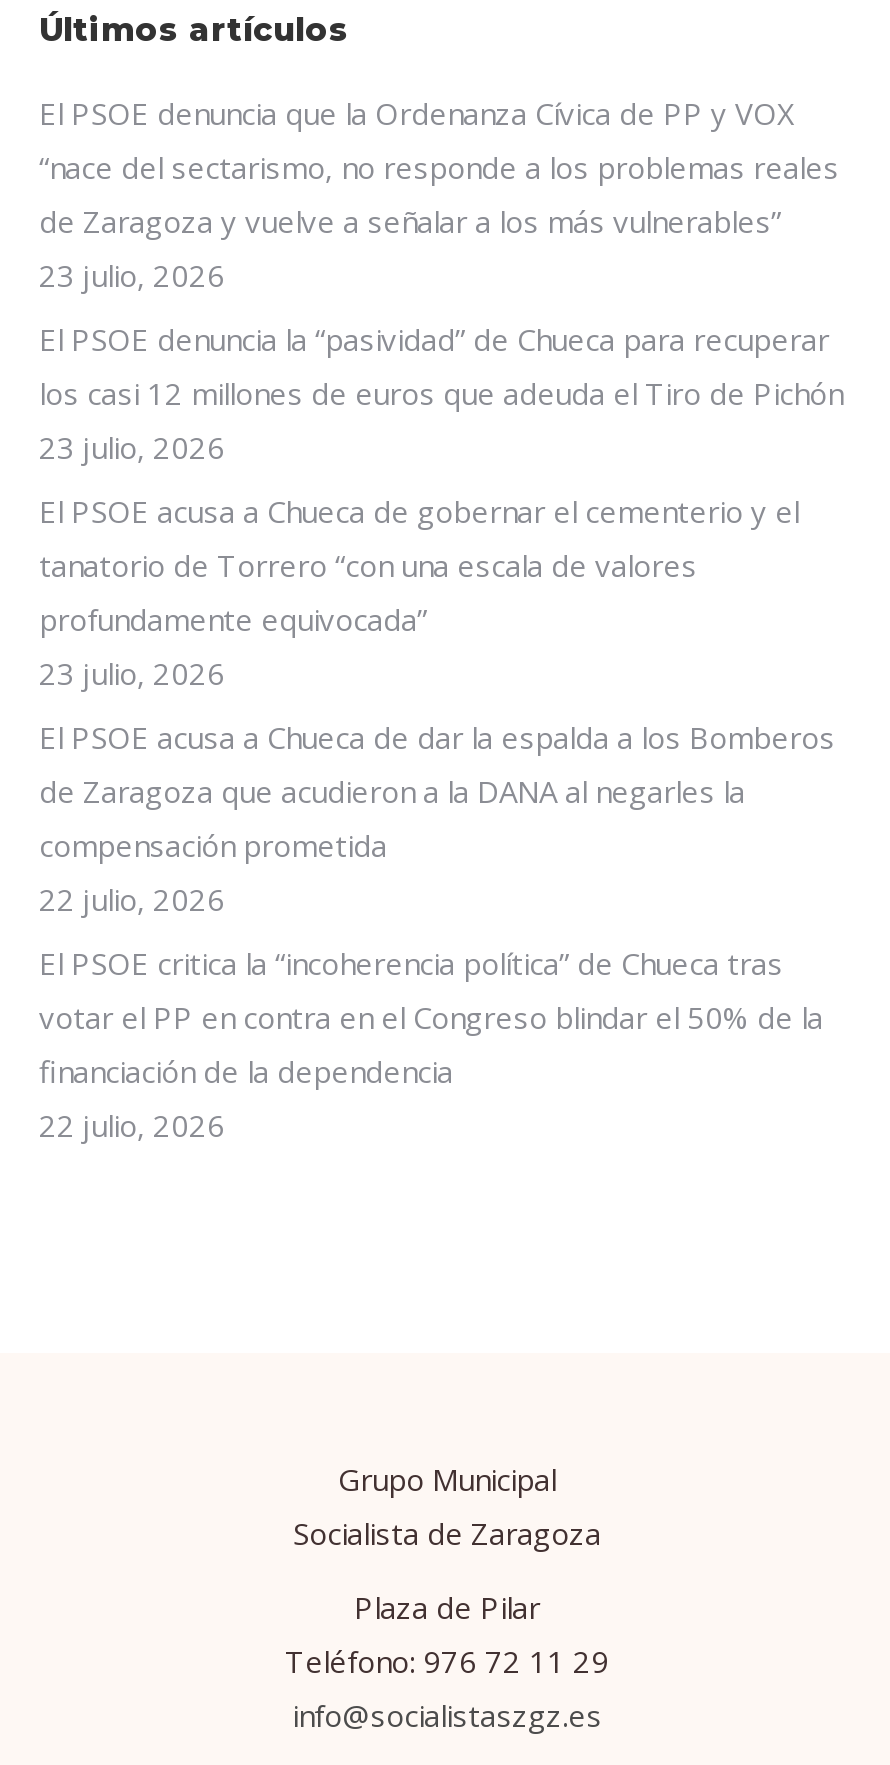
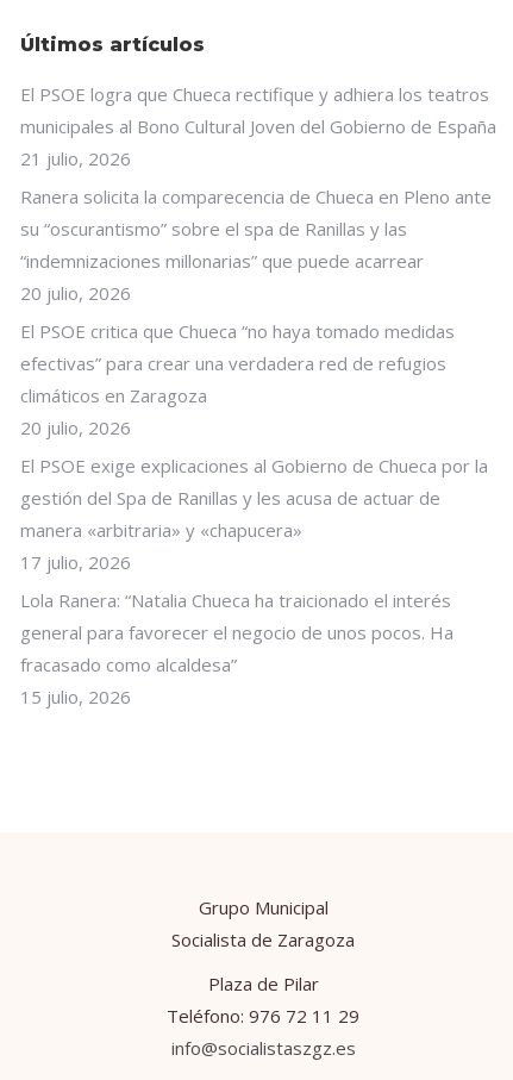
[39,92,839,294] El PSOE denuncia que la Ordenanza Cívica de PP y VOX | “nace del sectarismo, no responde a los problemas reales | de Zaragoza y vuelve a señalar a los más vulnerables” | 23 julio, 2026 -> [20,82,496,170] El PSOE logra que Chueca rectifique y adhiera los teatros | municipales al Bono Cultural Joven del Gobierno de España | 21 julio, 2026
[39,318,843,466] El PSOE denuncia la “pasividad” de Chueca para recuperar | los casi 12 millones de euros que adeuda el Tiro de Pichón | 23 julio, 2026 -> [20,184,492,304] Ranera solicita la comparecencia de Chueca en Pleno ante | su “oscurantismo” sobre el spa de Ranillas y las | “indemnizaciones millonarias” que puede acarrear | 20 julio, 2026
[39,490,799,692] El PSOE acusa a Chueca de gobernar el cementerio y el | tanatorio de Torrero “con una escala de valores | profundamente equivocada” | 23 julio, 2026 -> [20,319,455,439] El PSOE critica que Chueca “no haya tomado medidas | efectivas” para crear una verdadera red de refugios | climáticos en Zaragoza | 20 julio, 2026
[39,716,835,918] El PSOE acusa a Chueca de dar la espalda a los Bomberos | de Zaragoza que acudieron a la DANA al negarles la | compensación prometida | 22 julio, 2026 -> [20,453,488,573] El PSOE exige explicaciones al Gobierno de Chueca por la | gestión del Spa de Ranillas y les acusa de actuar de | manera «arbitraria» y «chapucera» | 17 julio, 2026
[39,942,823,1144] El PSOE critica la “incoherencia política” de Chueca tras | votar el PP en contra en el Congreso blindar el 50% de la | financiación de la dependencia | 22 julio, 2026 -> [20,588,453,708] Lola Ranera: “Natalia Chueca ha traicionado el interés | general para favorecer el negocio de unos pocos. Ha | fracasado como alcaldesa” | 15 julio, 2026

